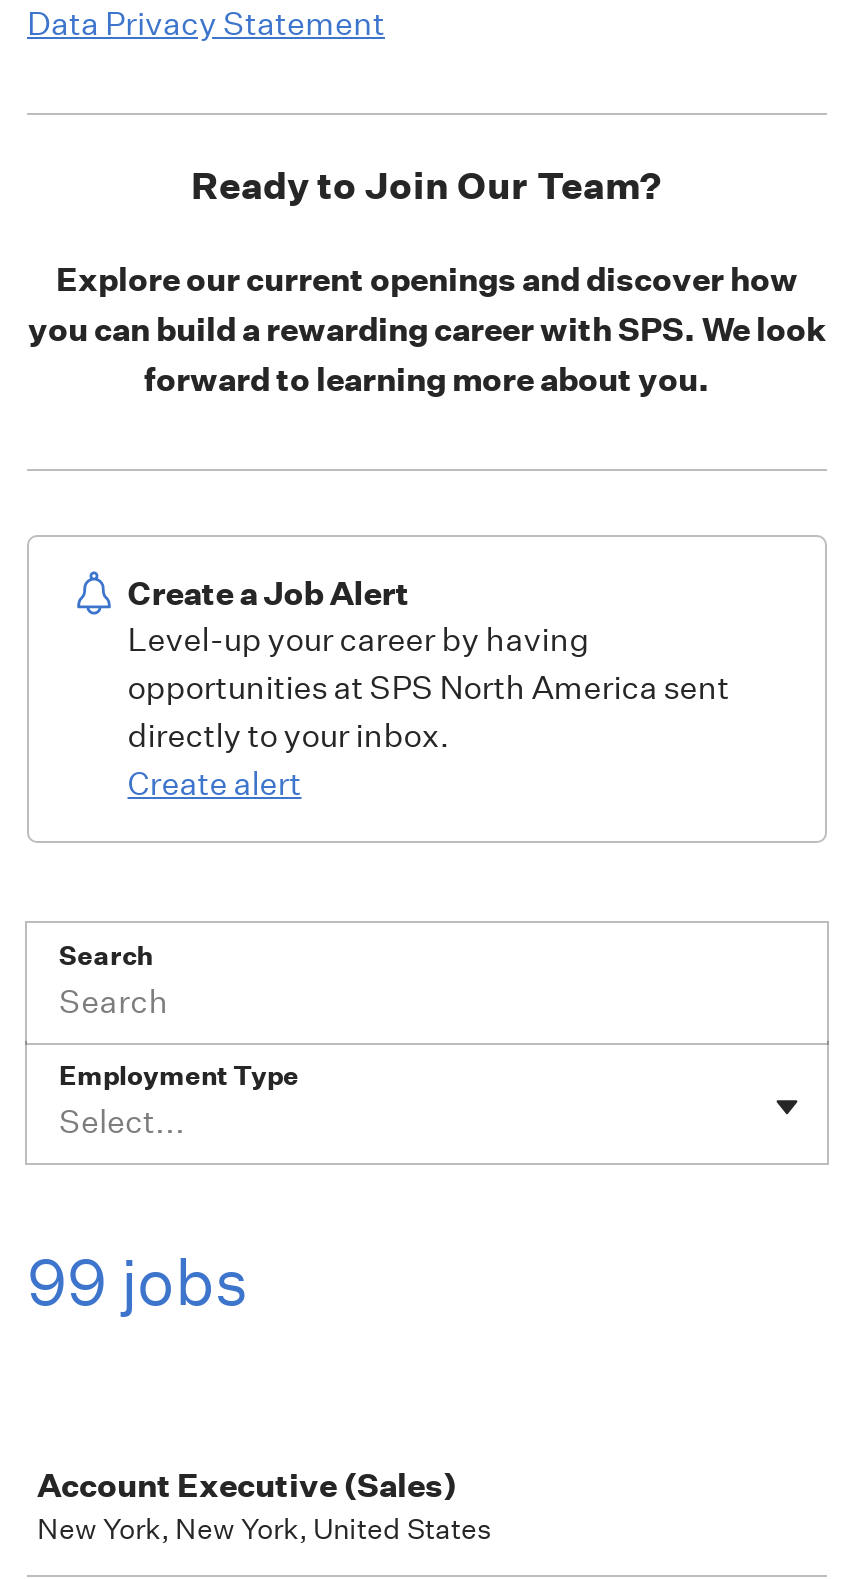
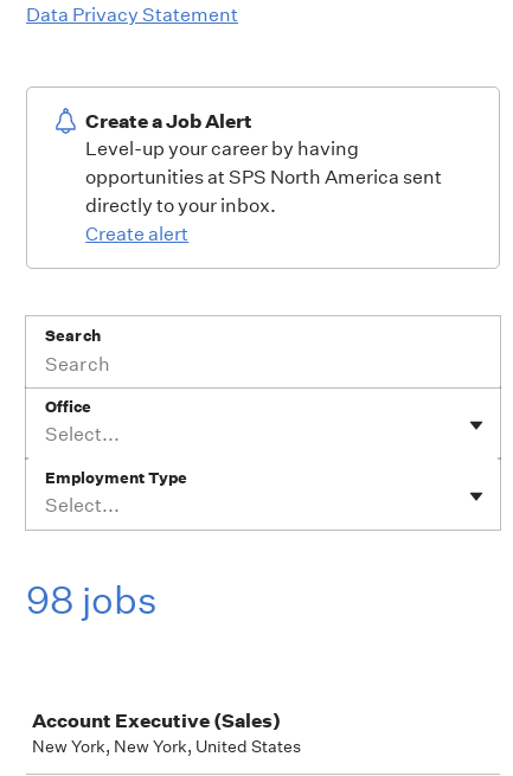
[28,161,826,399] Ready to Join Our Team? | Explore our current openings and discover how | you can build a rewarding career with SPS. We look | forward to learning more about you. -> none
moved [59,573,730,973] -> [45,109,442,346]: Create a Job Alert | Level-up your career by having | opportunities at SPS North America sent | directly to your inbox. | Create alert | Search
none -> [45,397,120,445] Office | Select...
[27,1243,249,1321] 99 jobs -> [26,577,158,623] 98 jobs

